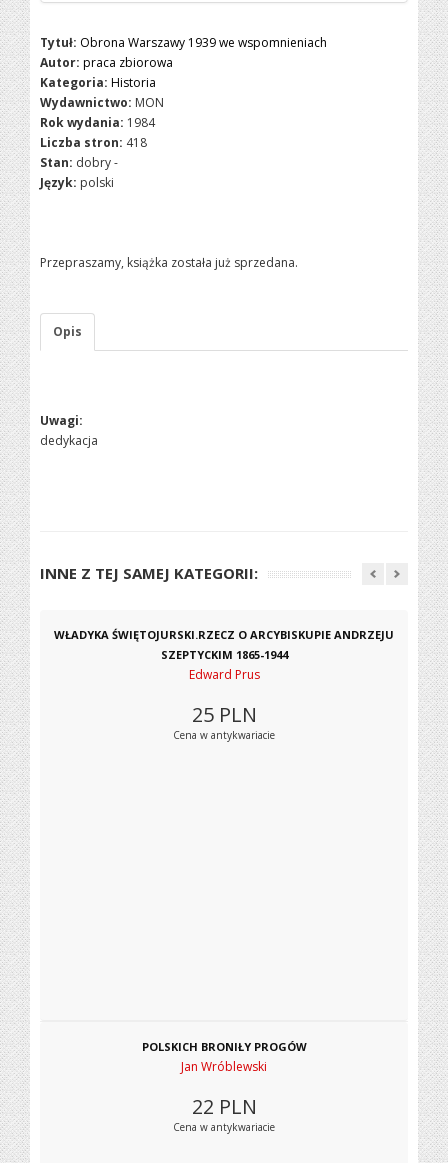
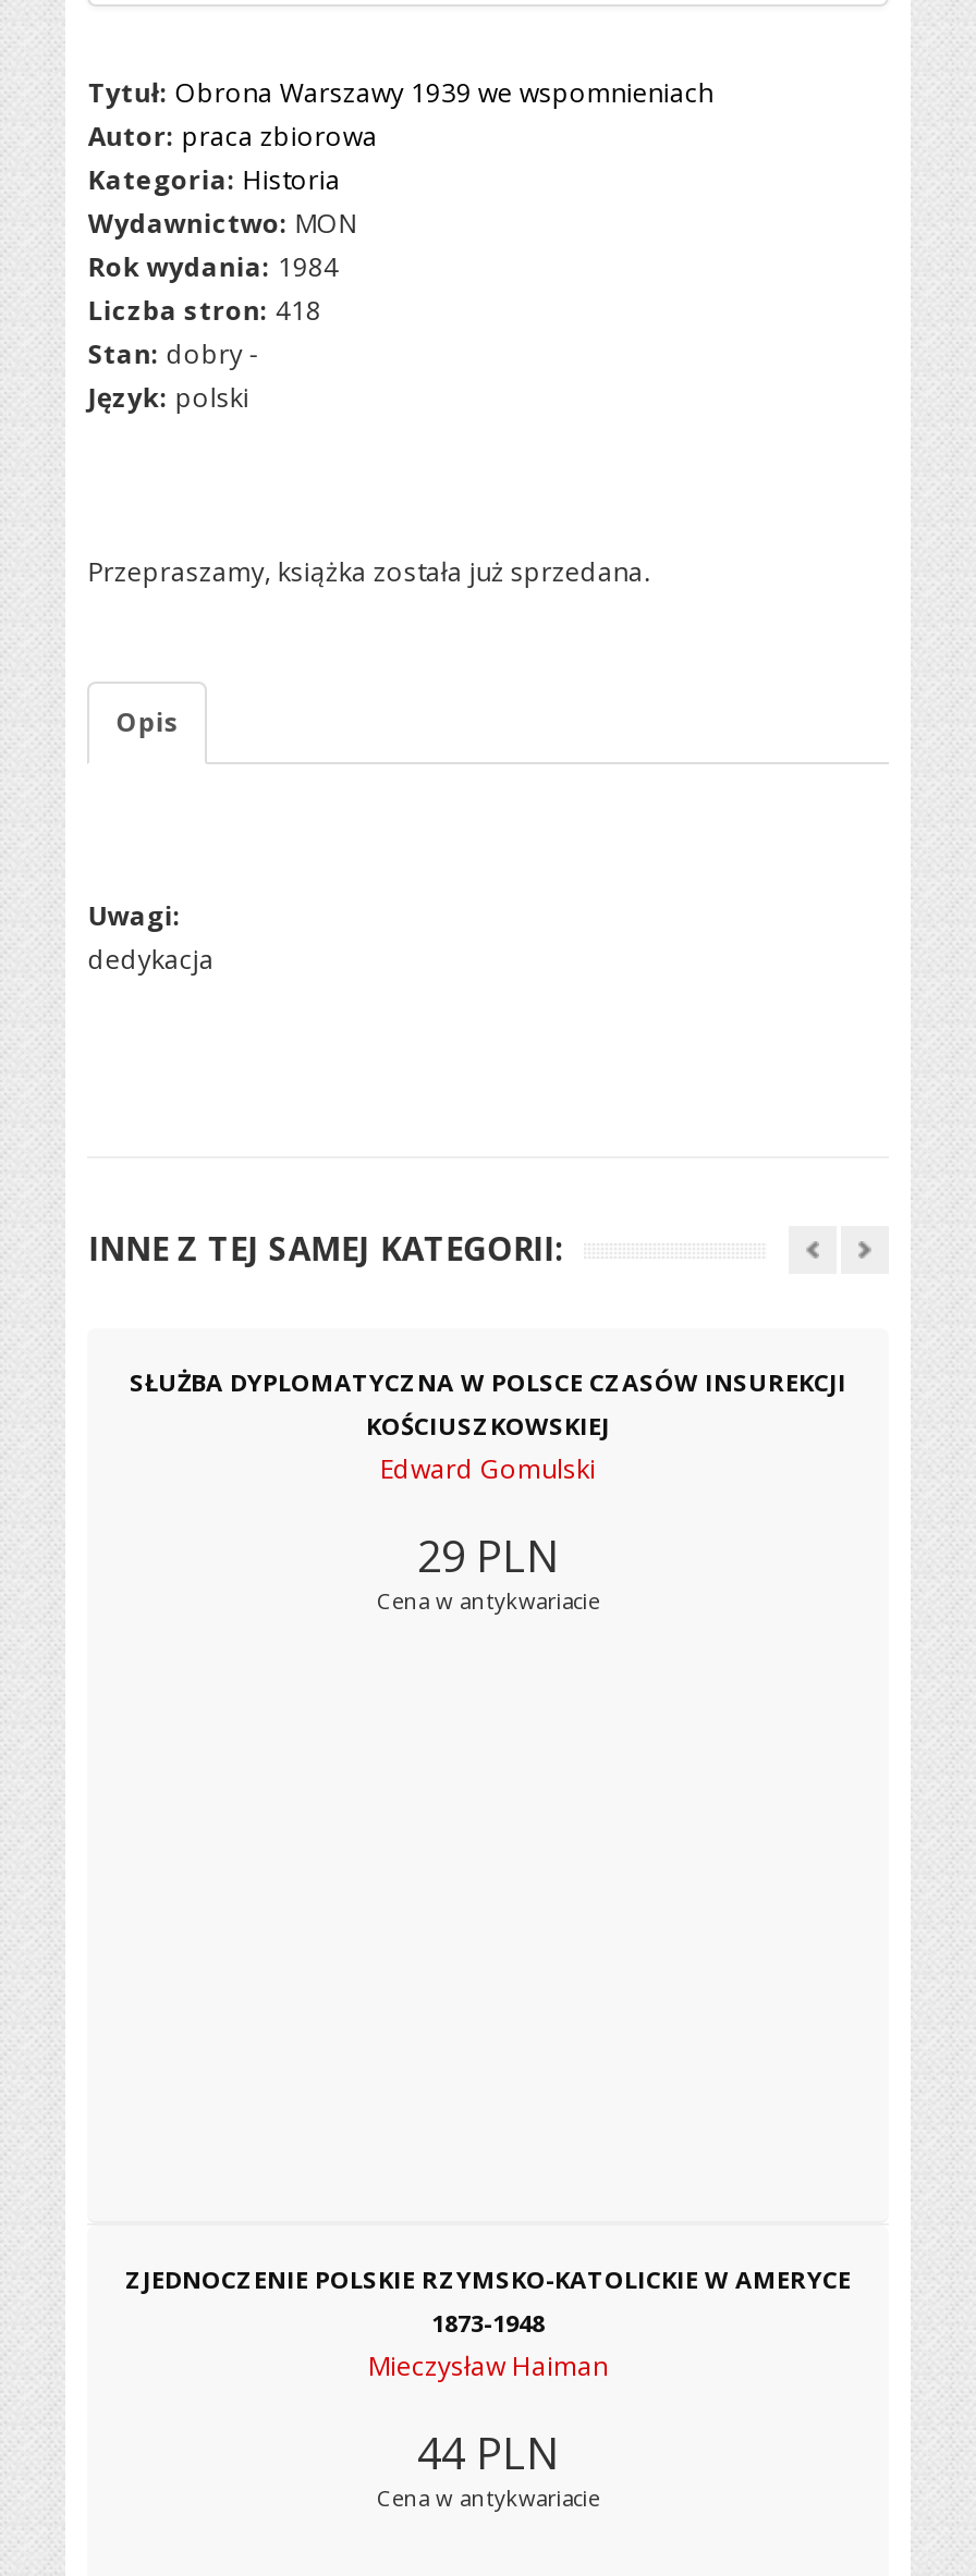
[54,627,394,683] WŁADYKA ŚWIĘTOJURSKI.RZECZ O ARCYBISKUPIE ANDRZEJU | SZEPTYCKIM 1865-1944 | Edward Prus -> [130,1365,846,1487] SŁUŻBA DYPLOMATYCZNA W POLSCE CZASÓW INSUREKCJI | KOŚCIUSZKOWSKIEJ | Edward Gomulski
[191,701,256,728] 25 PLN -> [417,1526,559,1585] 29 PLN
[141,1039,306,1075] POLSKICH BRONIŁY PROGÓW | Jan Wróblewski -> [125,2262,851,2384] ZJEDNOCZENIE POLSKIE RZYMSKO-KATOLICKIE W AMERYCE | 1873-1948 | Mieczysław Haiman
[191,1093,256,1120] 22 PLN -> [417,2424,559,2482] 44 PLN

